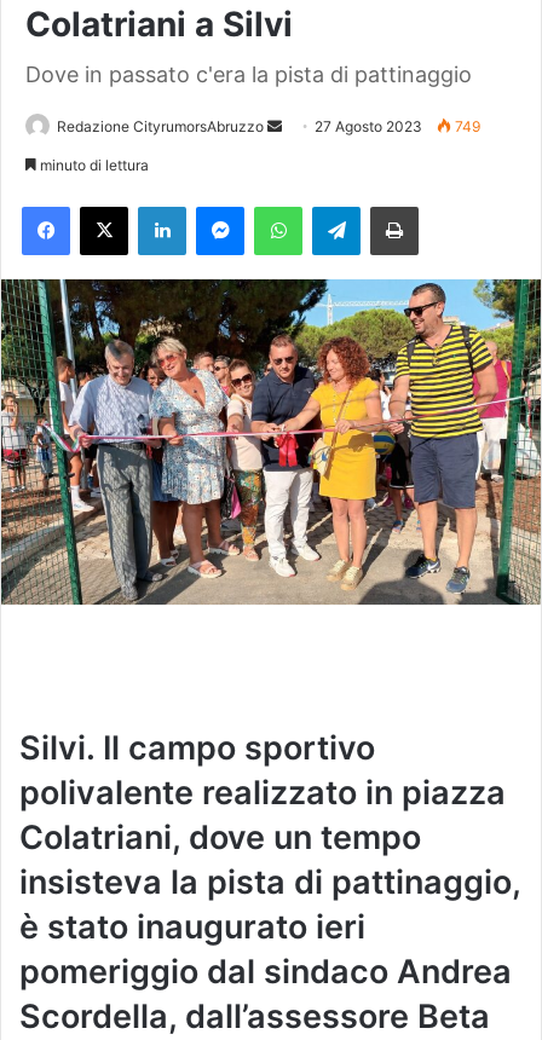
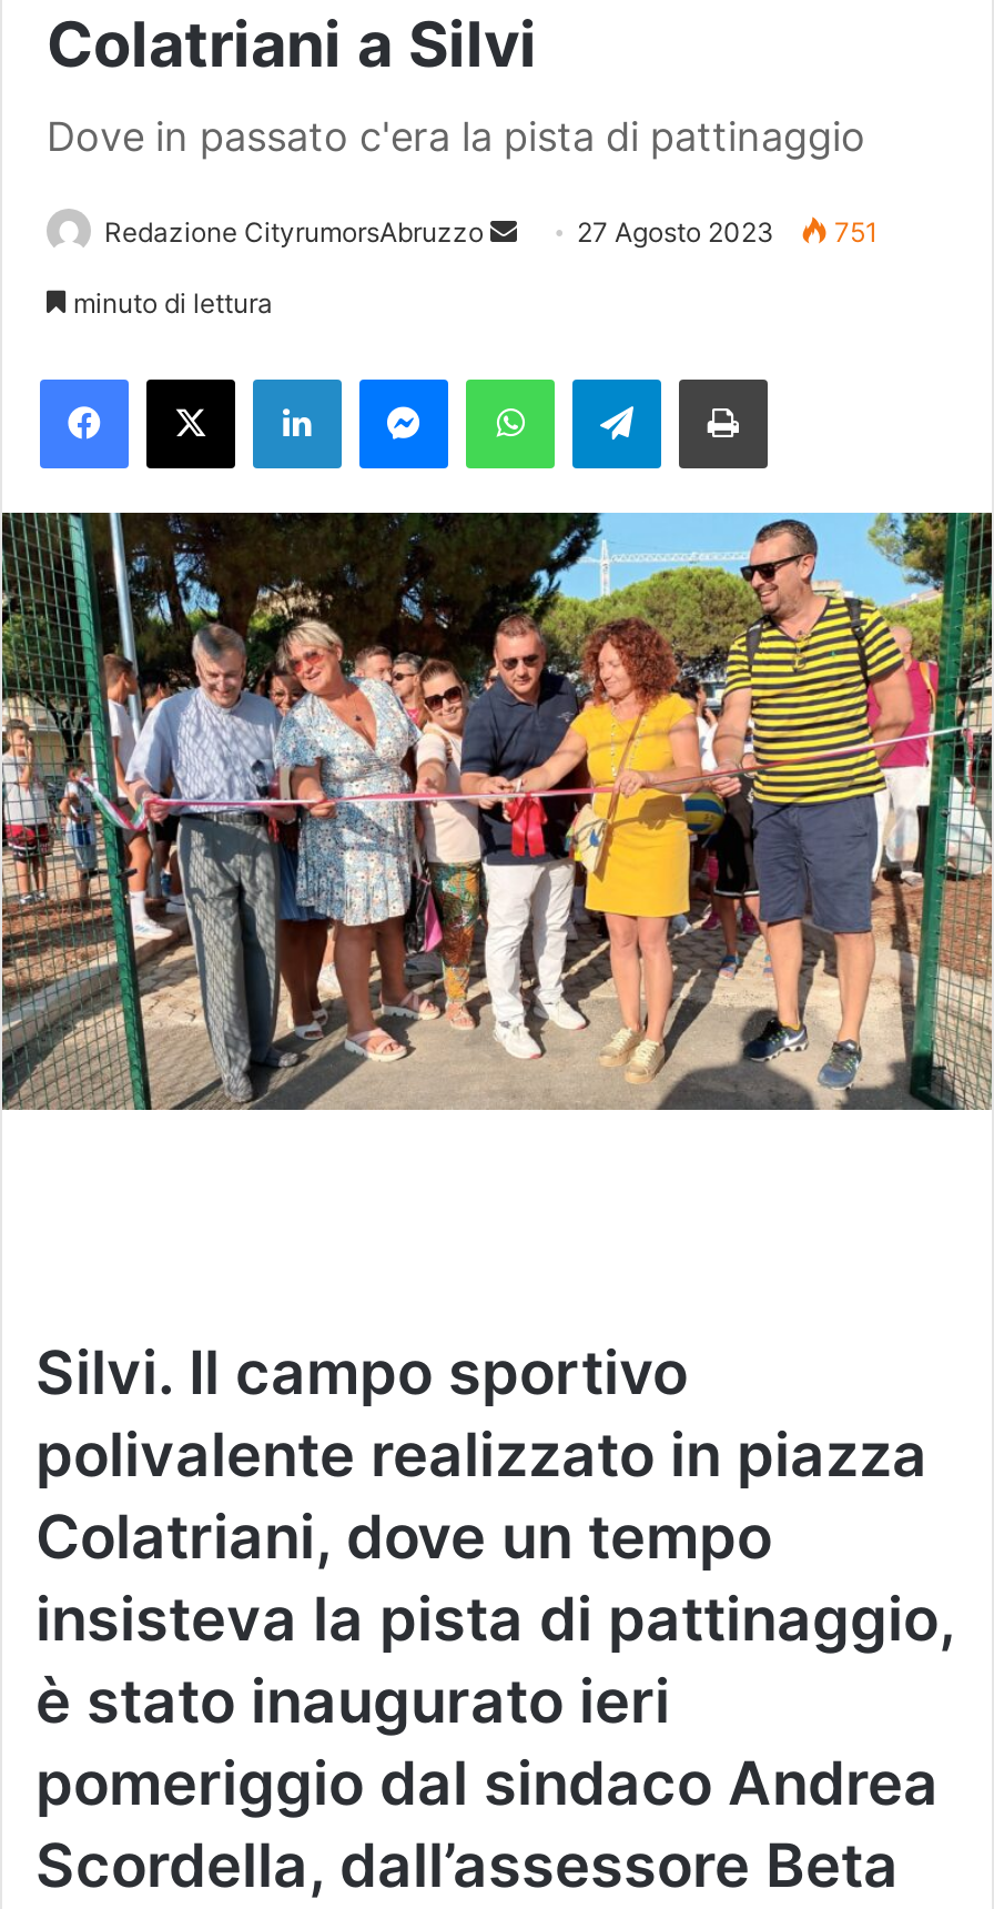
[451,118,480,136] 749 -> [828,216,879,250] 751

